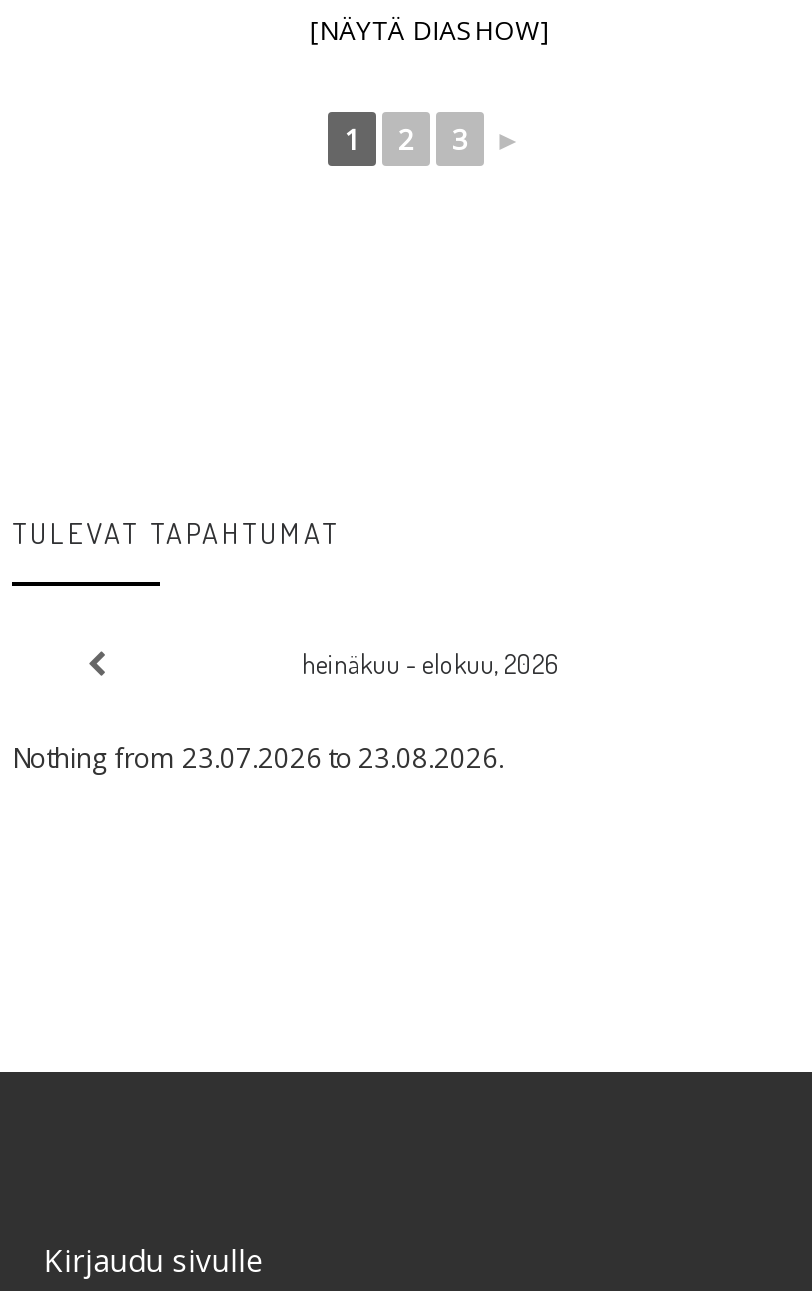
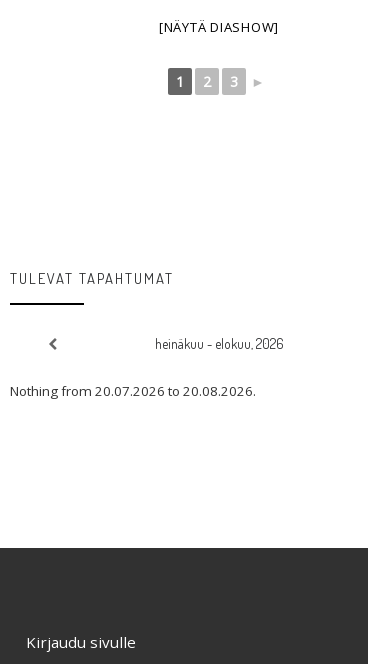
[12,741,504,777] Nothing from 23.07.2026 to 23.08.2026. -> [10,382,256,400] Nothing from 20.07.2026 to 20.08.2026.

